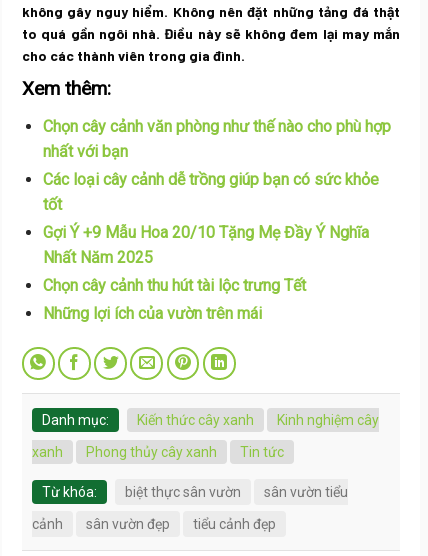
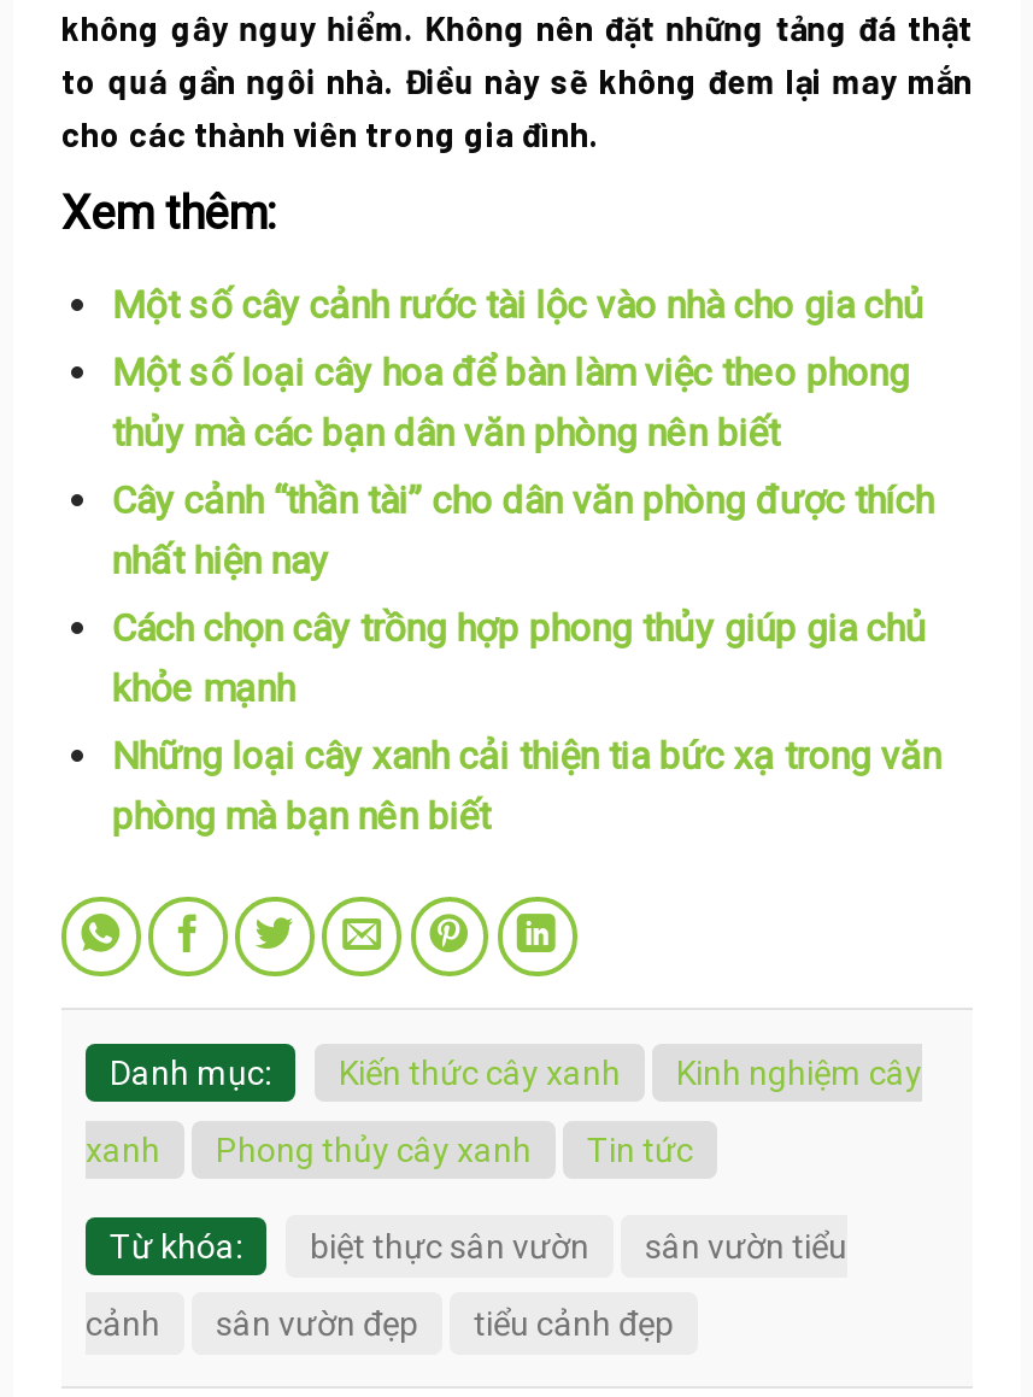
[43,117,391,161] Chọn cây cảnh văn phòng như thế nào cho phù hợp | nhất với bạn -> [112,282,924,328] Một số cây cảnh rước tài lộc vào nhà cho gia chủ
[43,170,379,214] Các loại cây cảnh dễ trồng giúp bạn có sức khỏe | tốt -> [112,350,910,456] Một số loại cây hoa để bàn làm việc theo phong | thủy mà các bạn dân văn phòng nên biết
[43,223,369,267] Gợi Ý +9 Mẫu Hoa 20/10 Tặng Mẹ Đầy Ý Nghĩa | Nhất Năm 2025 -> [112,478,934,584] Cây cảnh “thần tài” cho dân văn phòng được thích | nhất hiện nay
[43,276,306,295] Chọn cây cảnh thu hút tài lộc trưng Tết -> [112,605,926,711] Cách chọn cây trồng hợp phong thủy giúp gia chủ | khỏe mạnh
[43,304,262,323] Những lợi ích của vườn trên mái -> [112,733,941,839] Những loại cây xanh cải thiện tia bức xạ trong văn | phòng mà bạn nên biết

